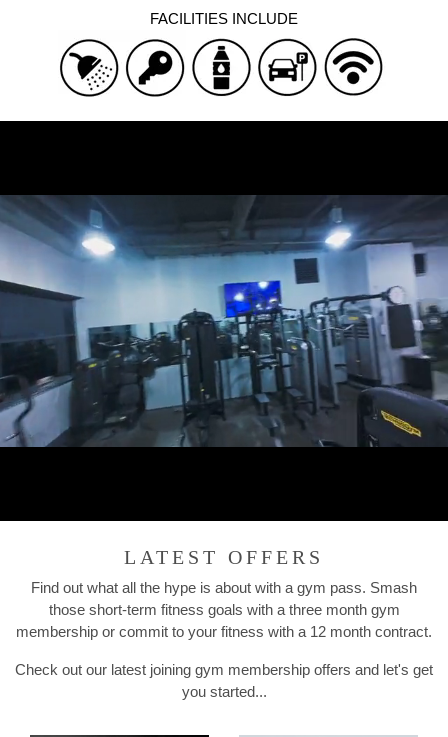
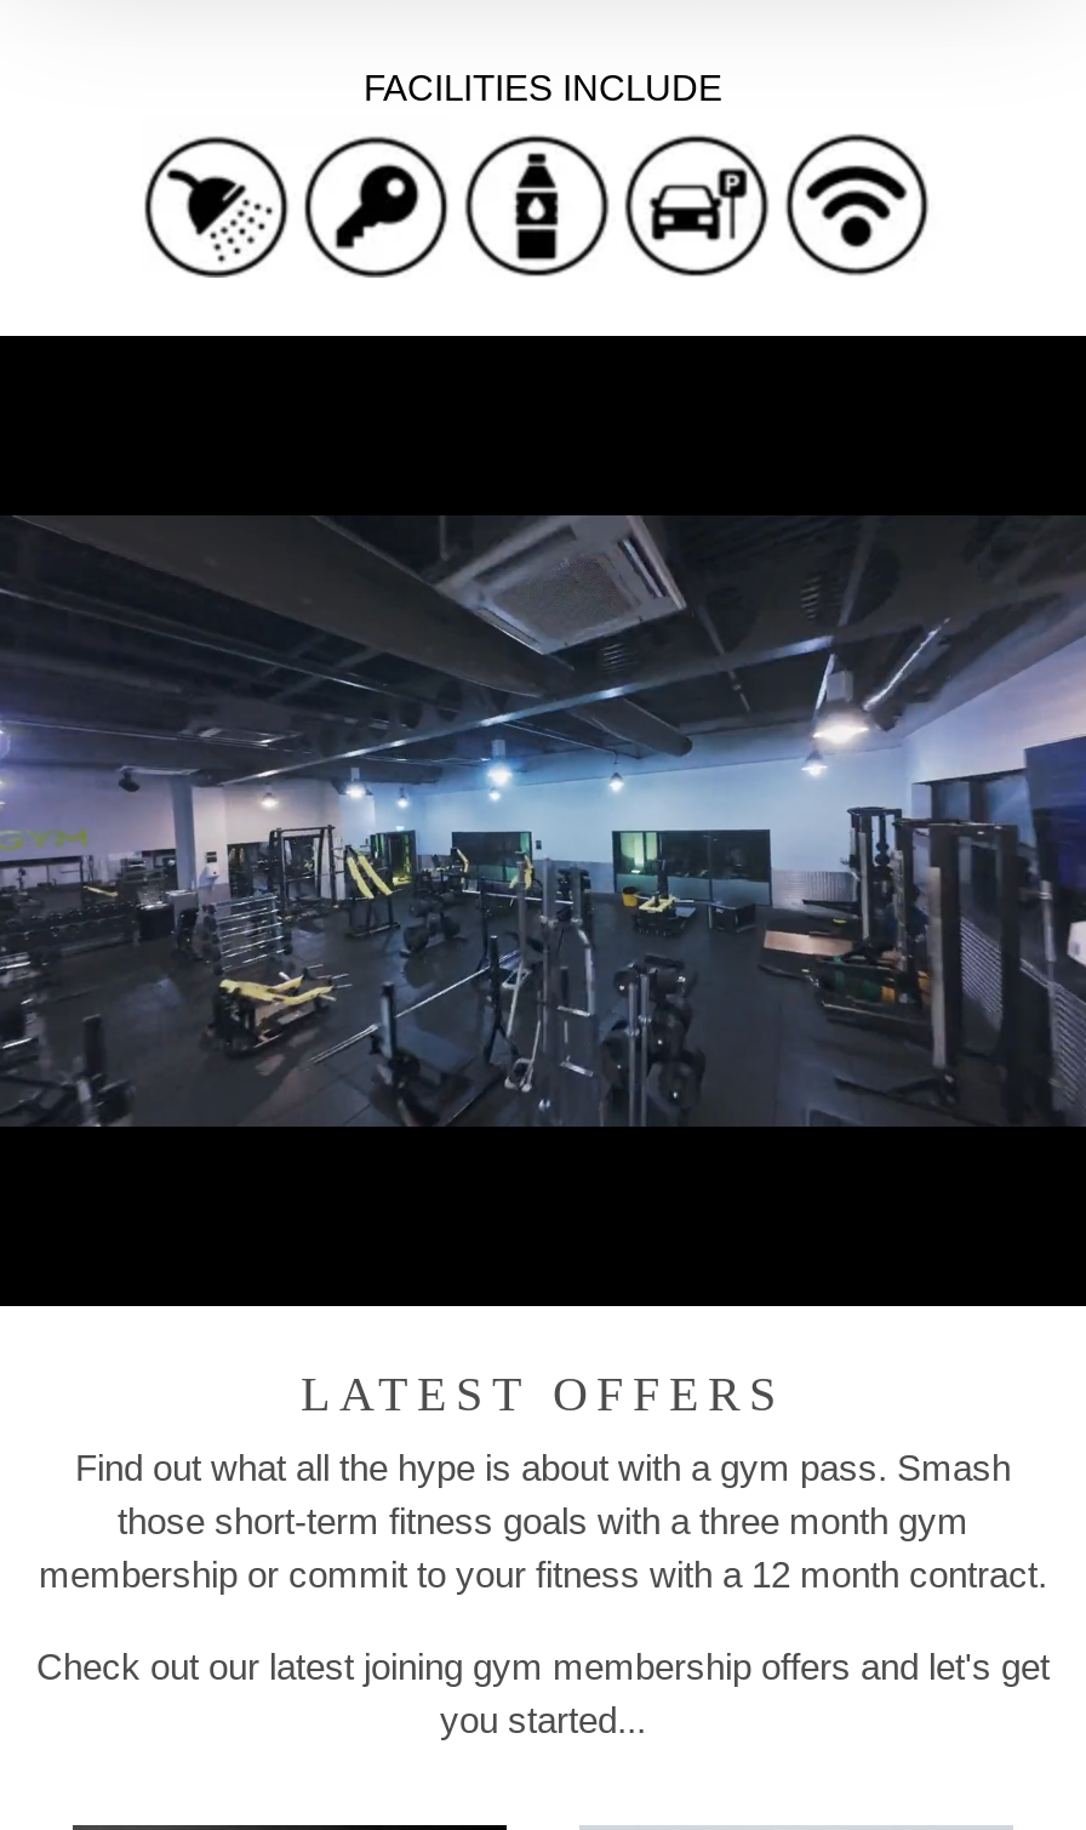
[3,196,445,447] [image] -> [7,515,1079,1124] [image]

